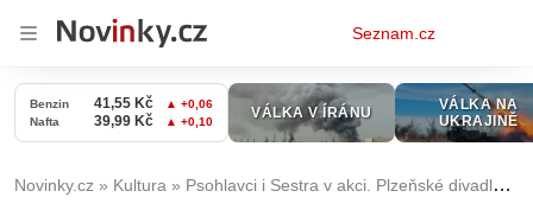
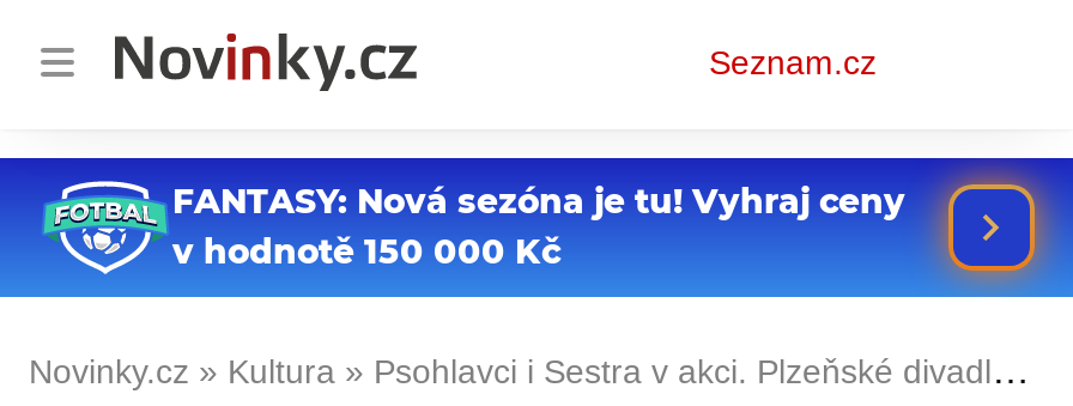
[4,81,529,148] [image] -> [7,156,1066,299] [image]

